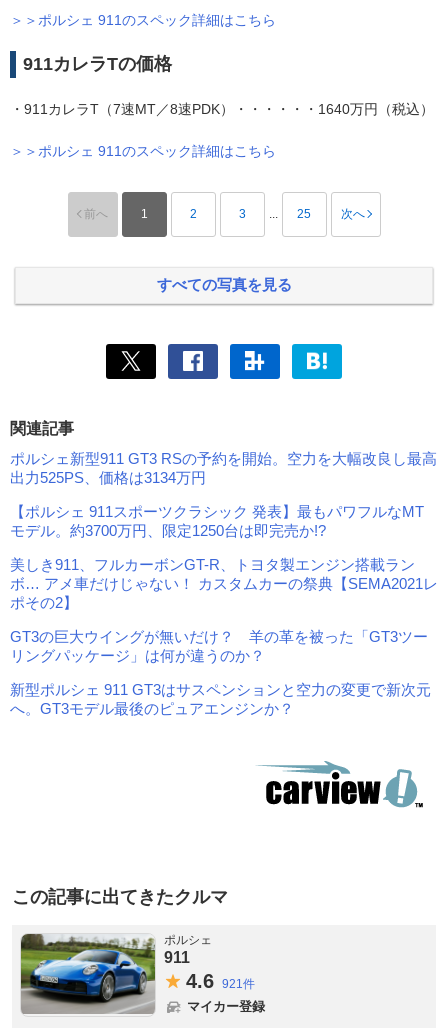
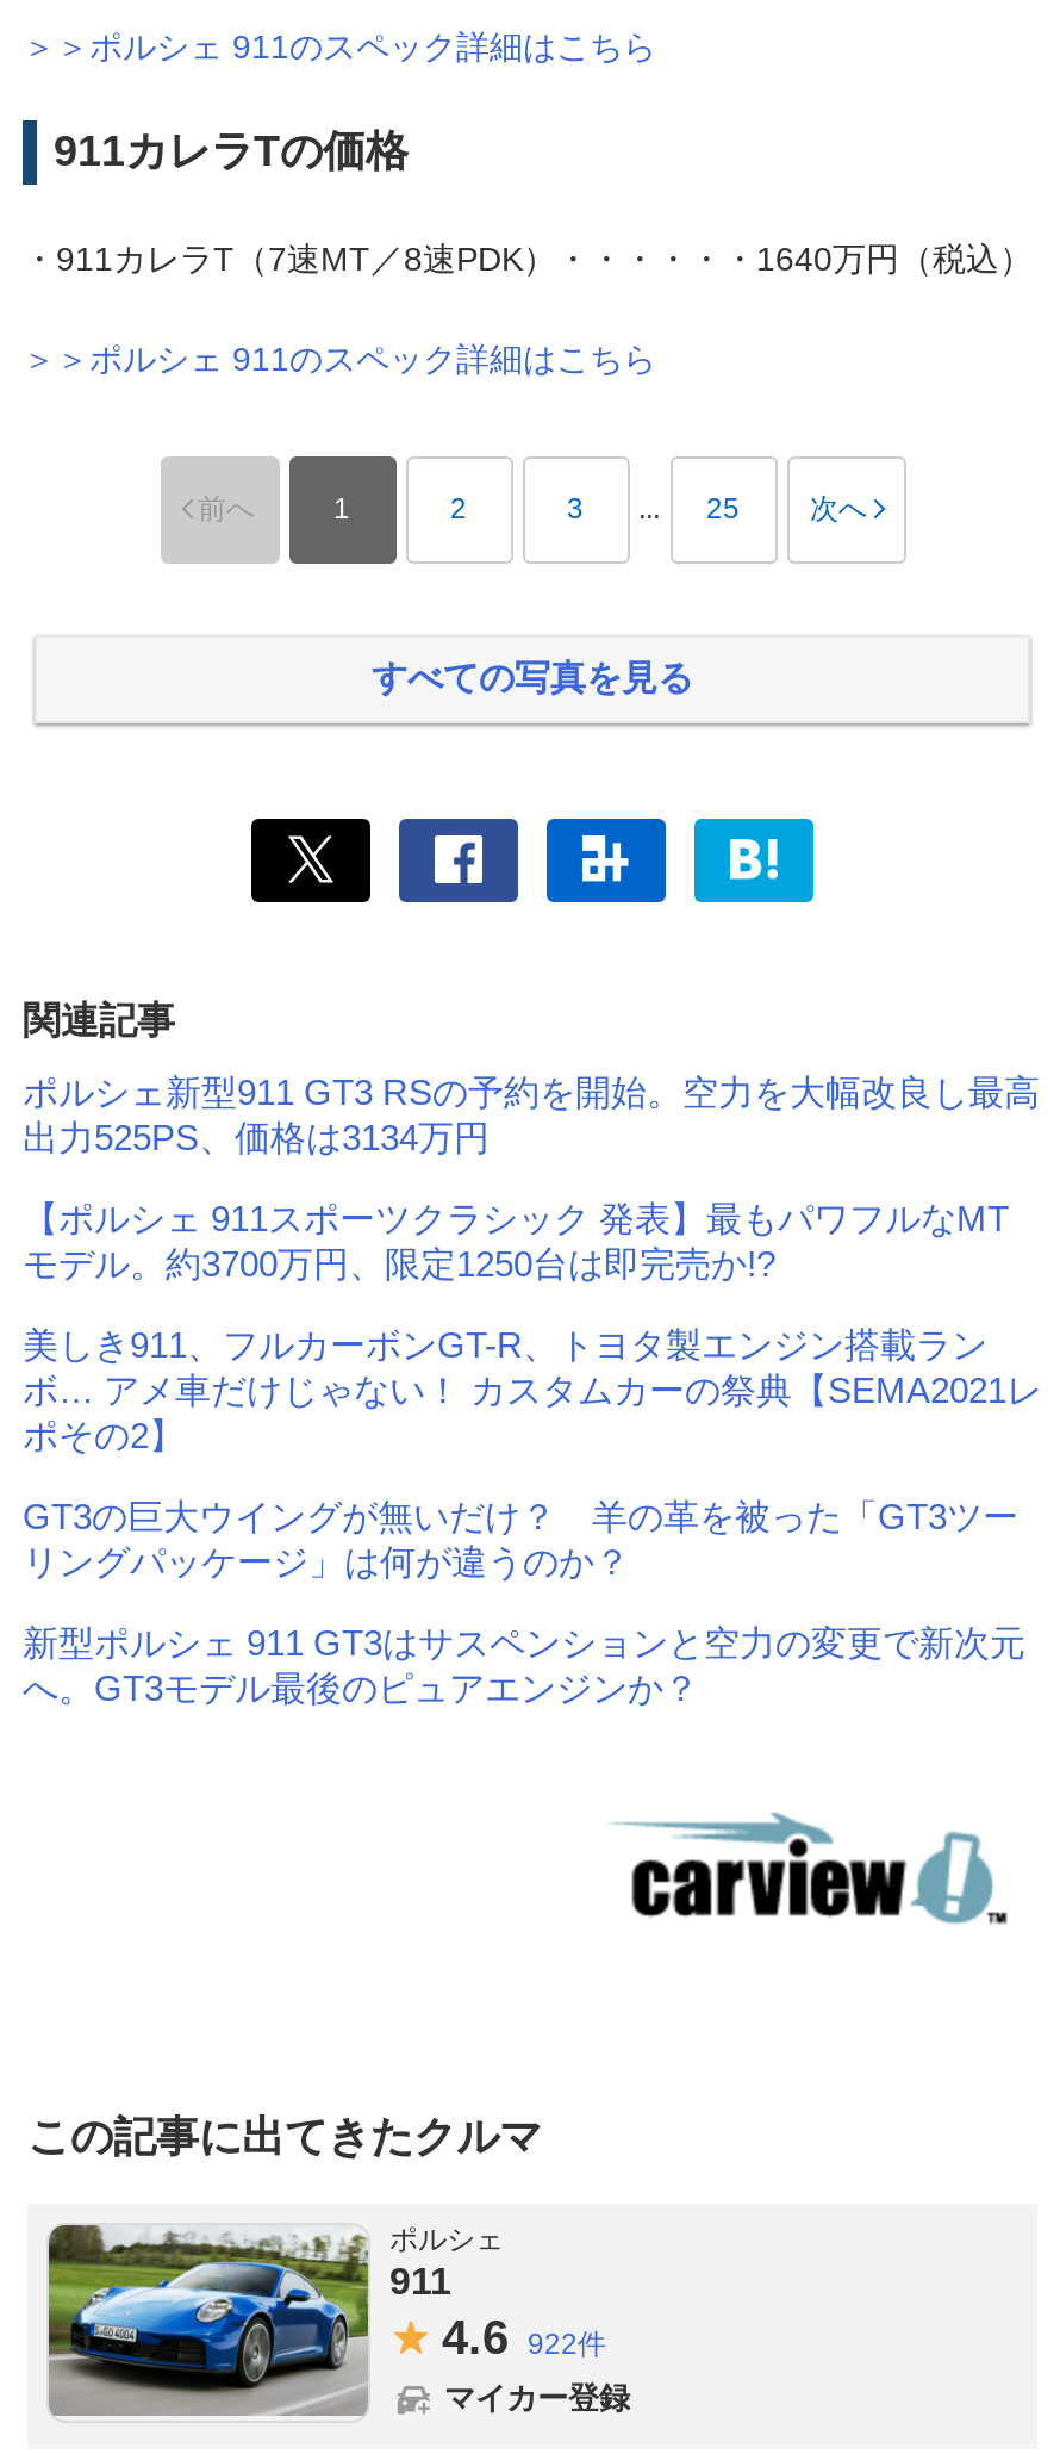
[186,970,255,992] 4.6 921件 -> [442,2311,606,2363] 4.6 922件

